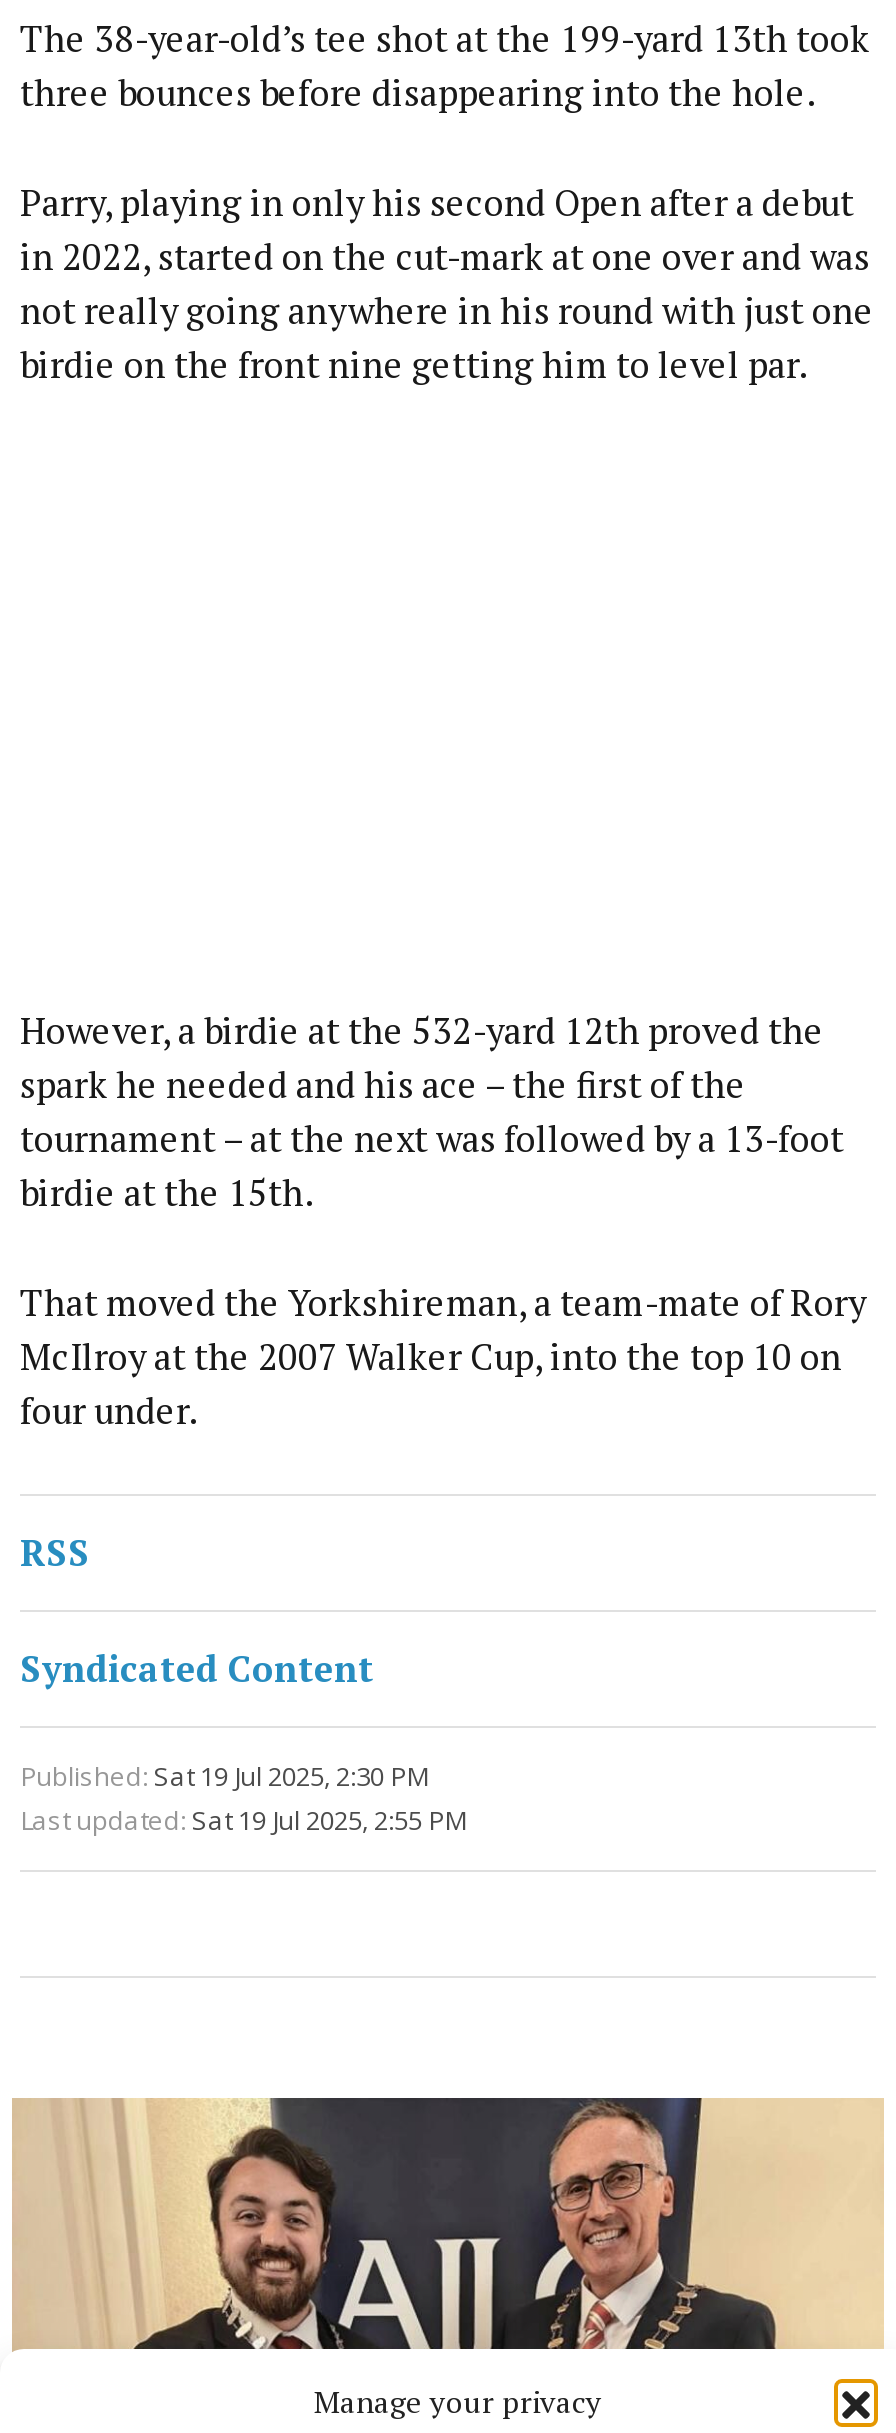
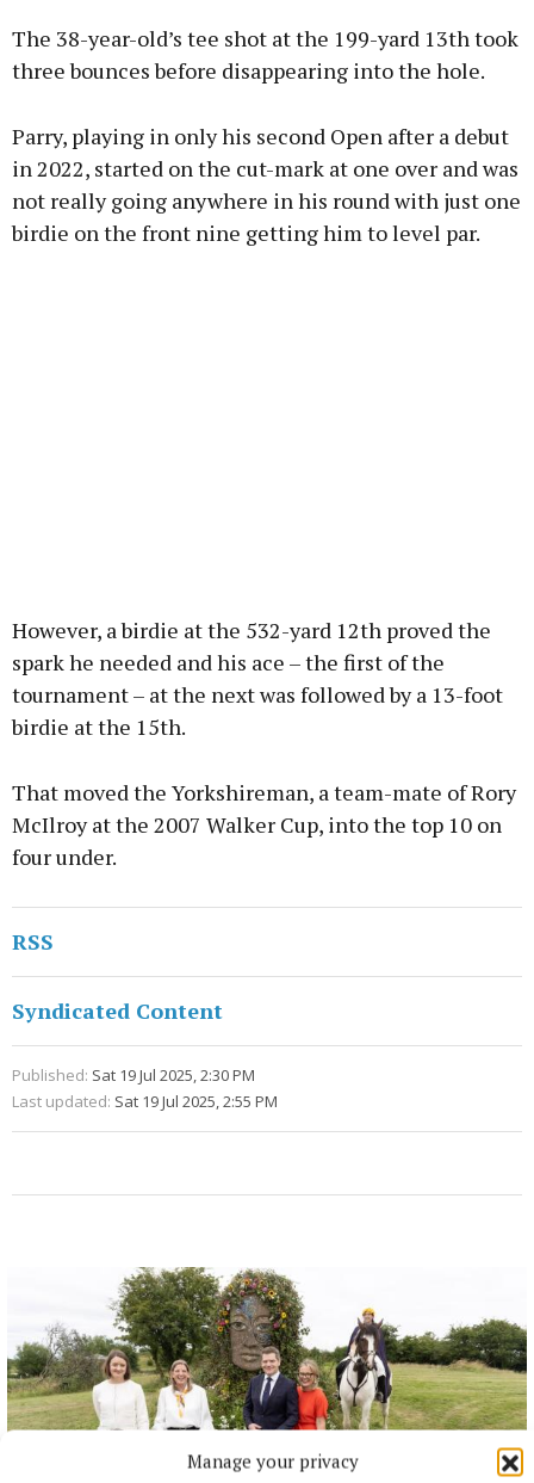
[10,2097,886,2353] [image] -> [7,1266,528,1432] [image]

